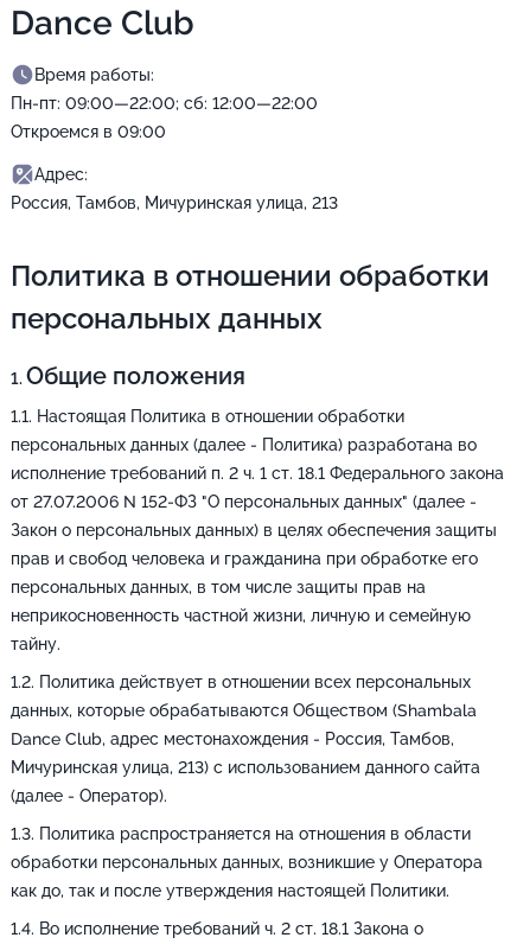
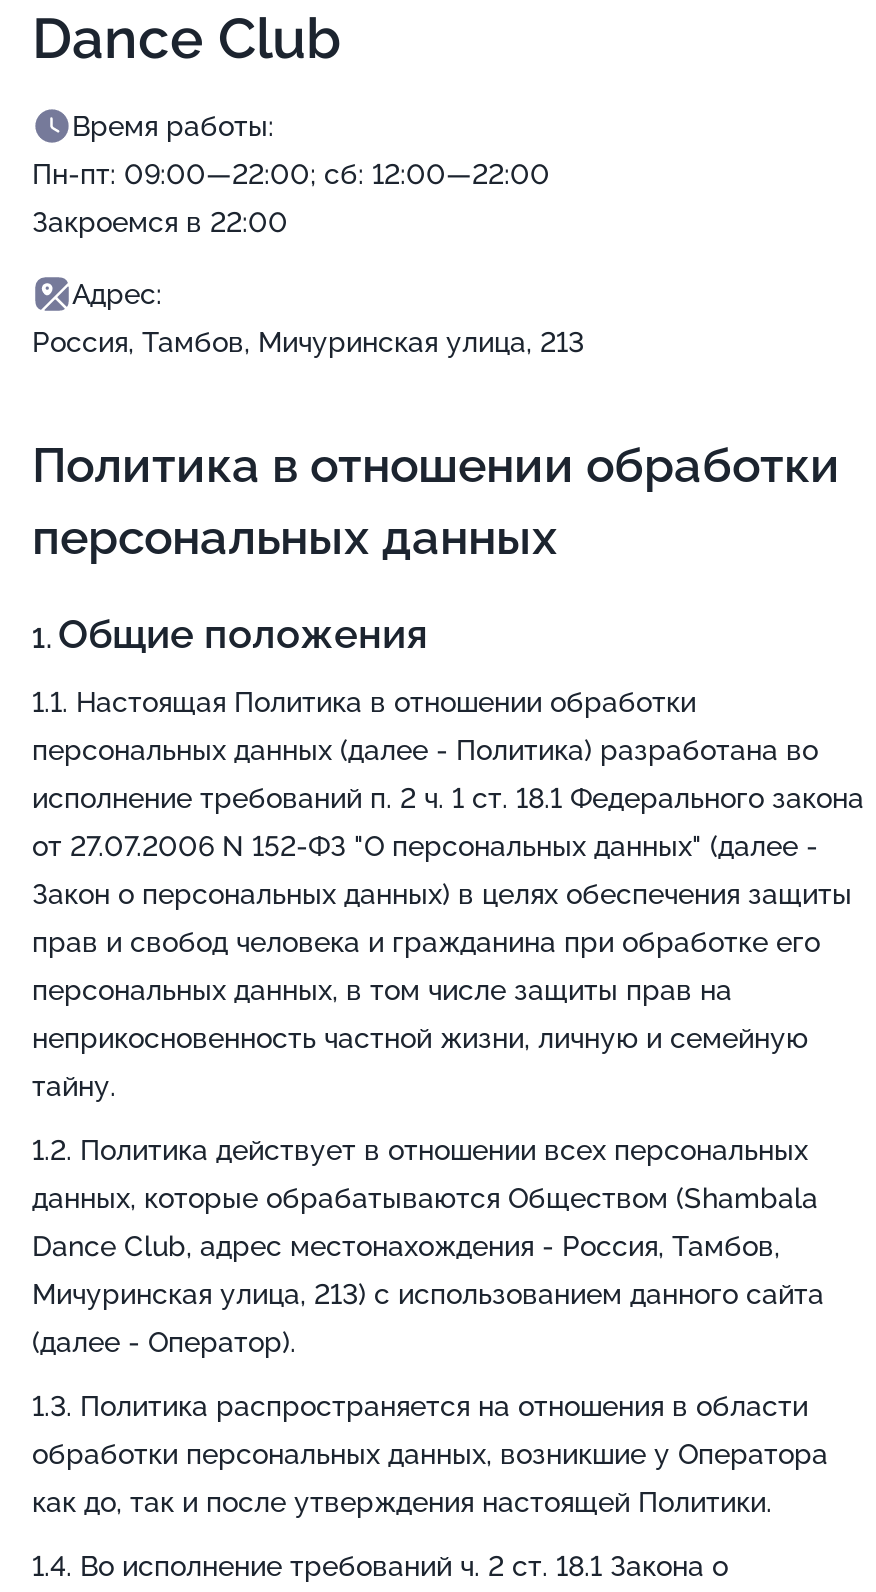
[11,122,166,141] Откроемся в 09:00 -> [32,206,288,238] Закроемся в 22:00

